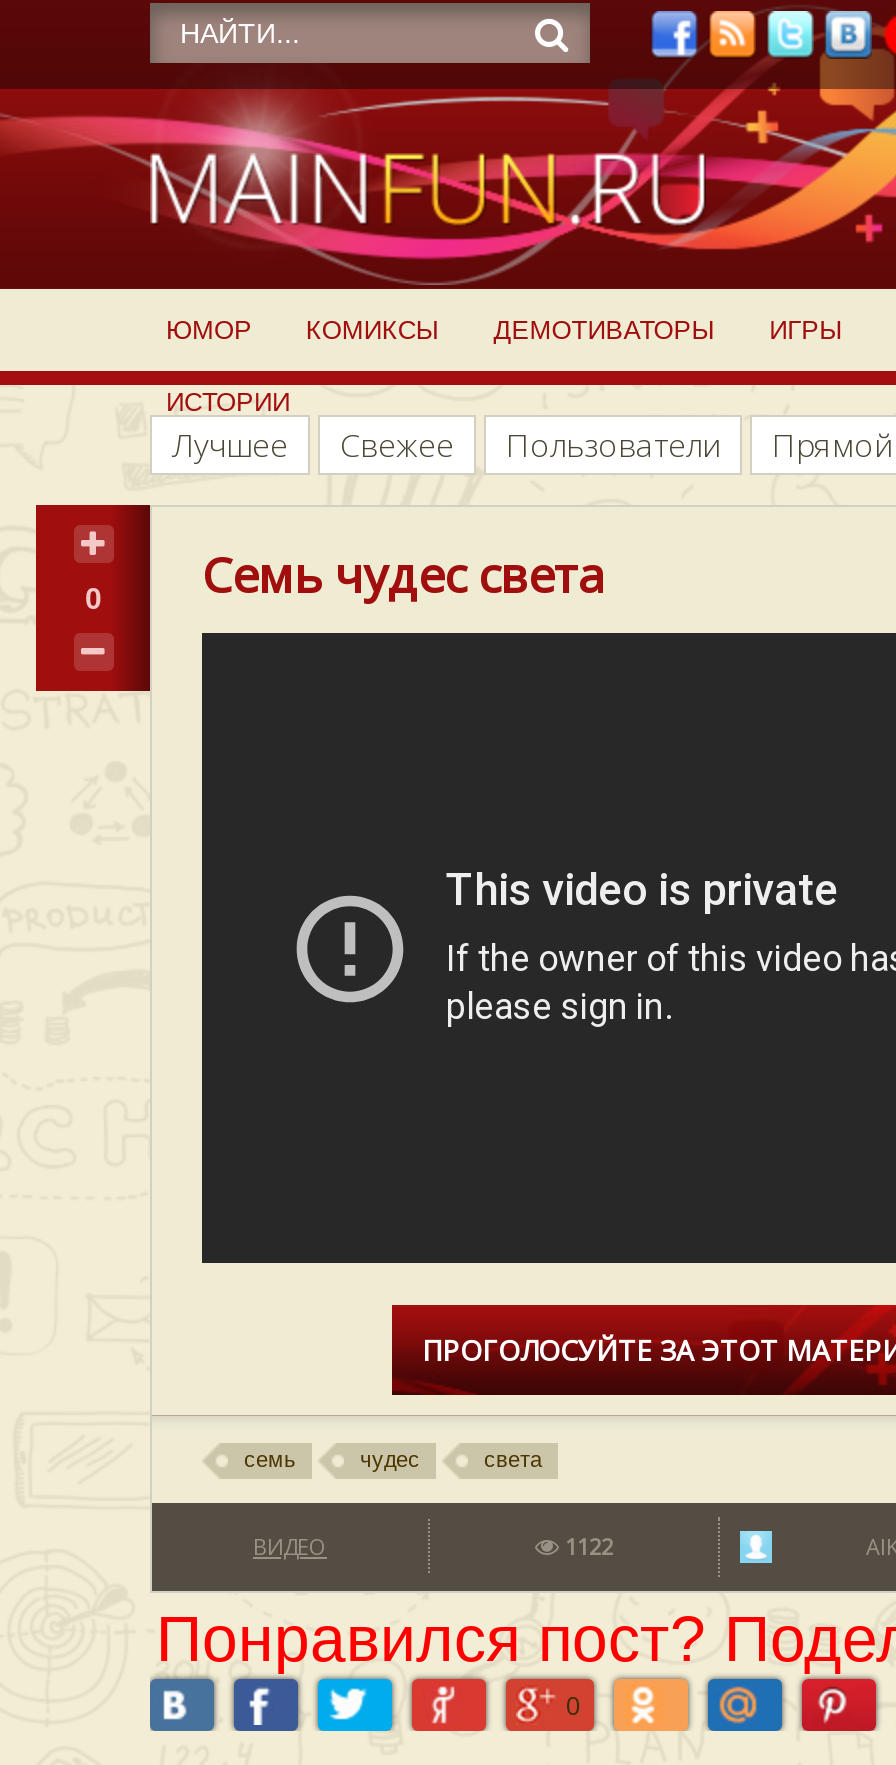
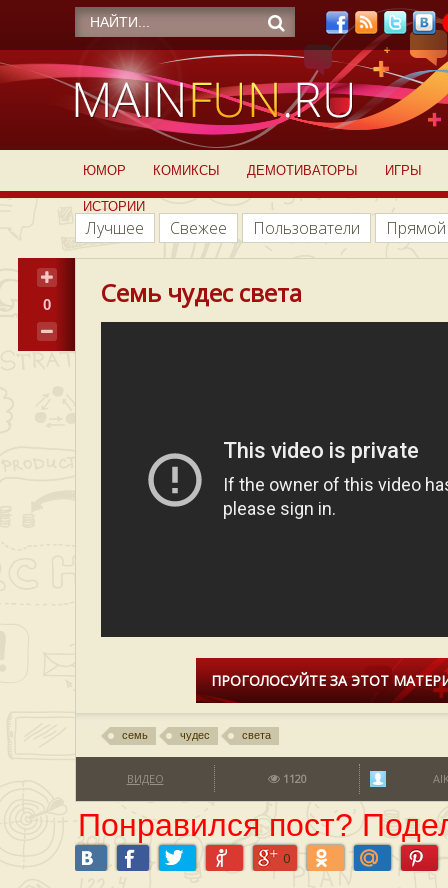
[559,1531,613,1561] 1122 -> [279,771,306,786] 1120

